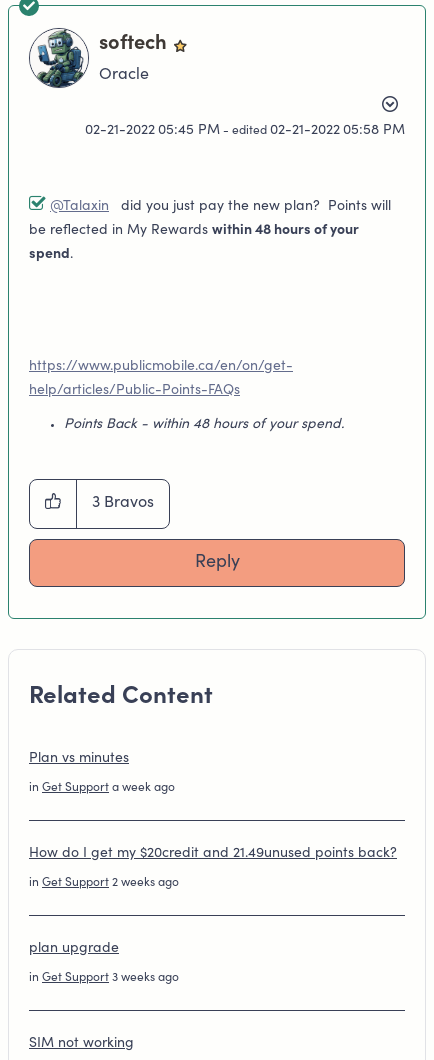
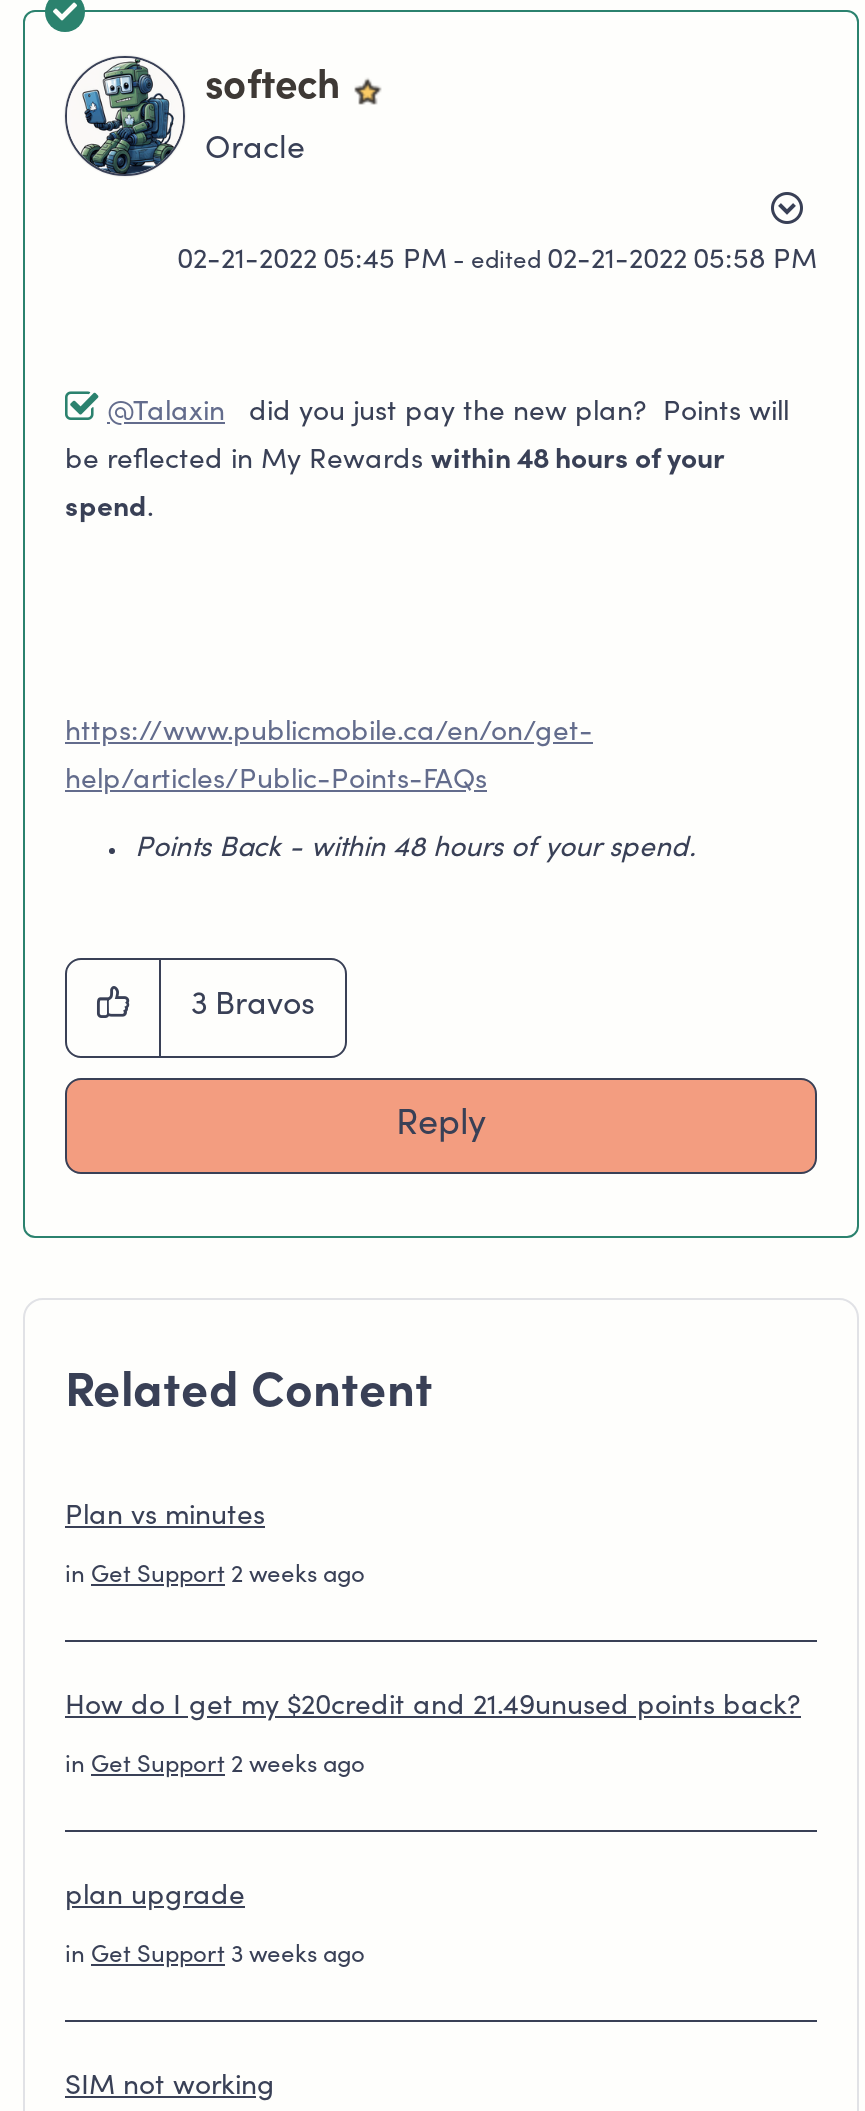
[29,782,175,794] in Get Support a week ago -> [65,1564,365,1588] in Get Support 2 weeks ago

